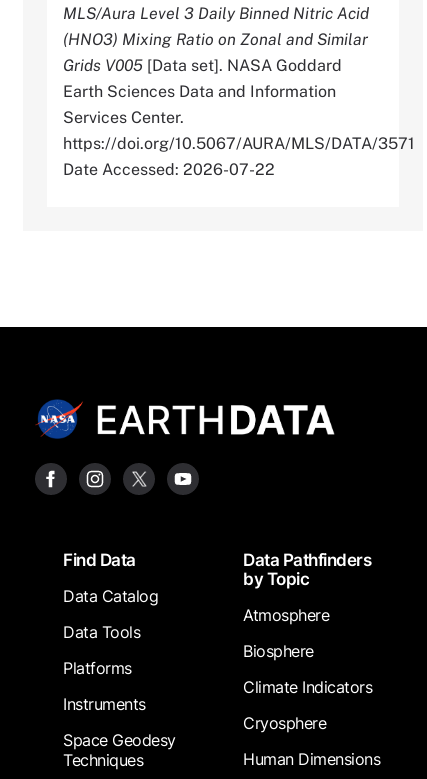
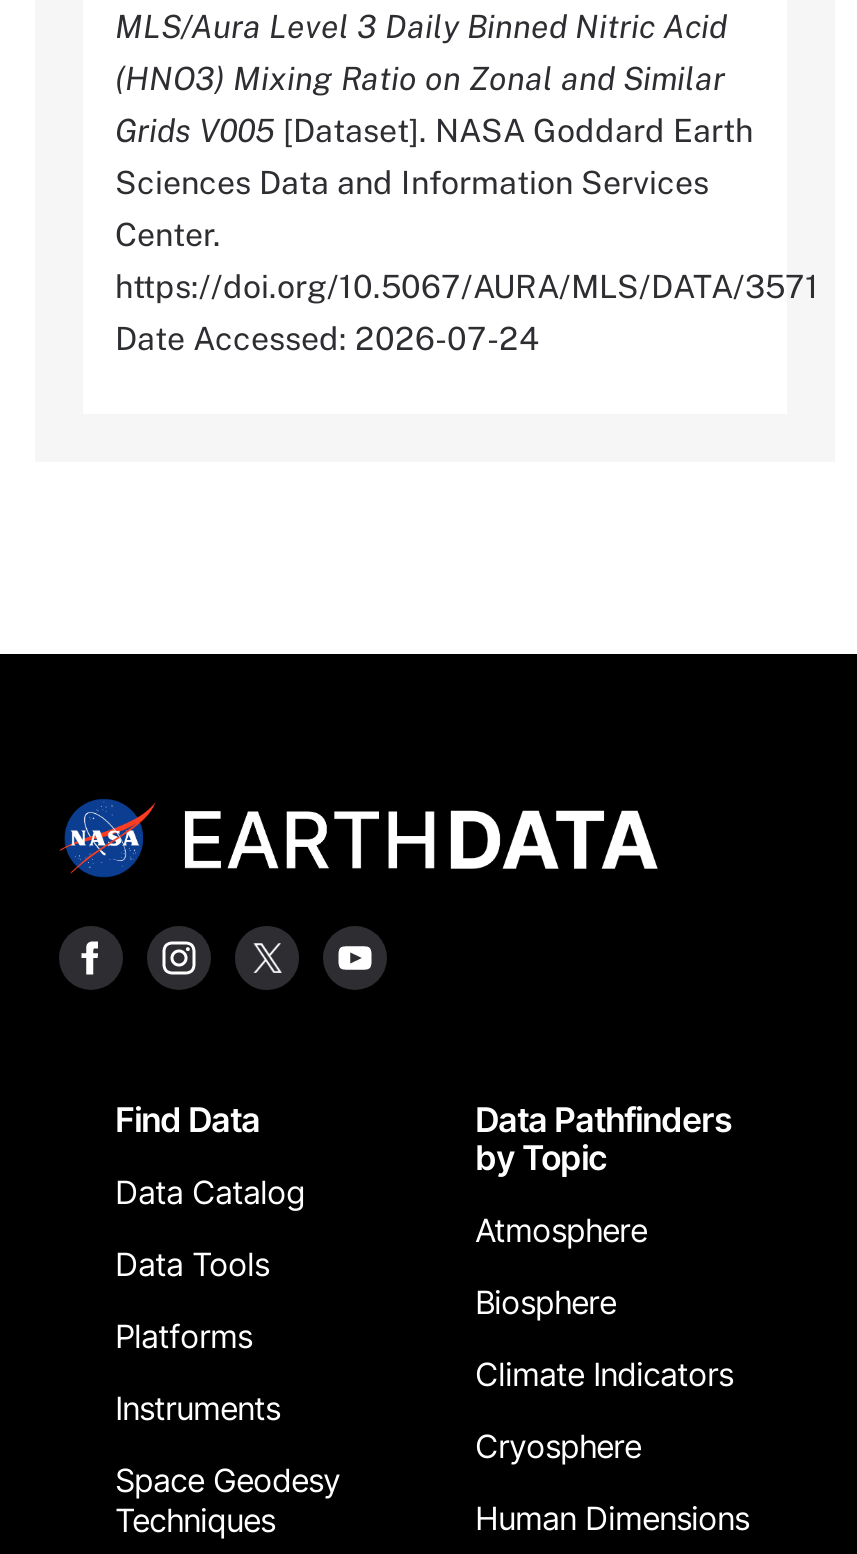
[63,160,275,179] Date Accessed: 2026-07-22 -> [115,320,539,358] Date Accessed: 2026-07-24

